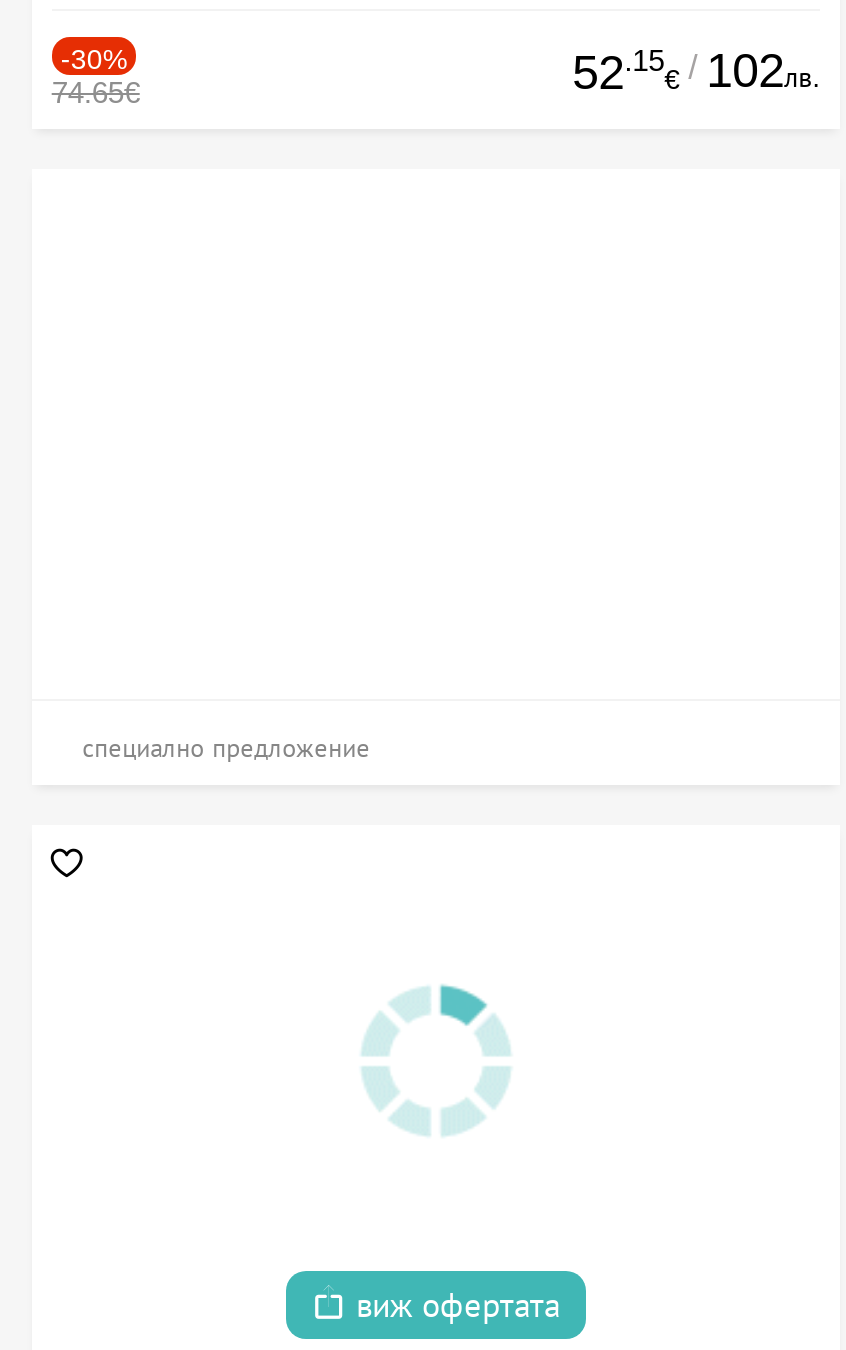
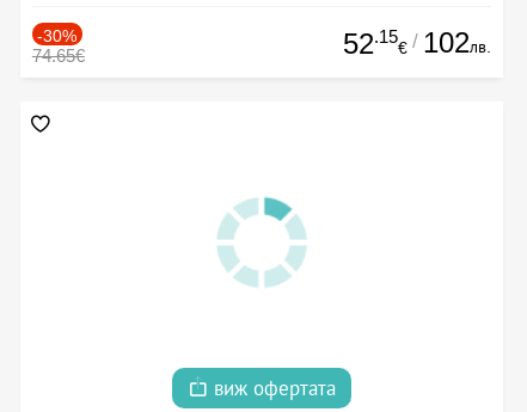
[82,734,370,764] специално предложение -> none

